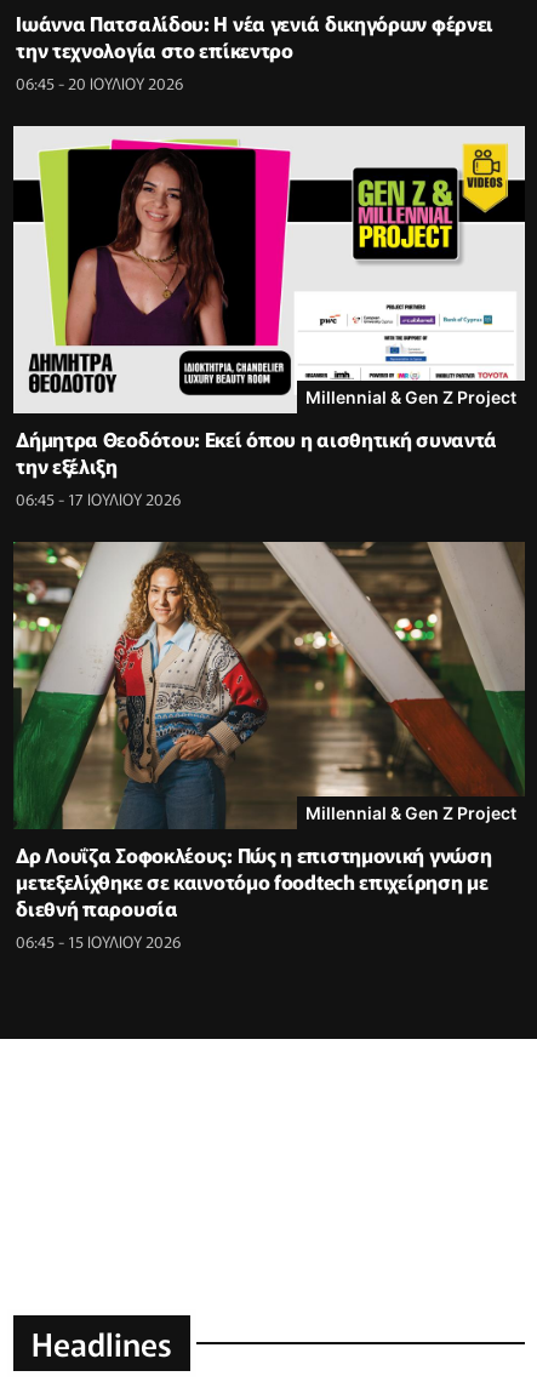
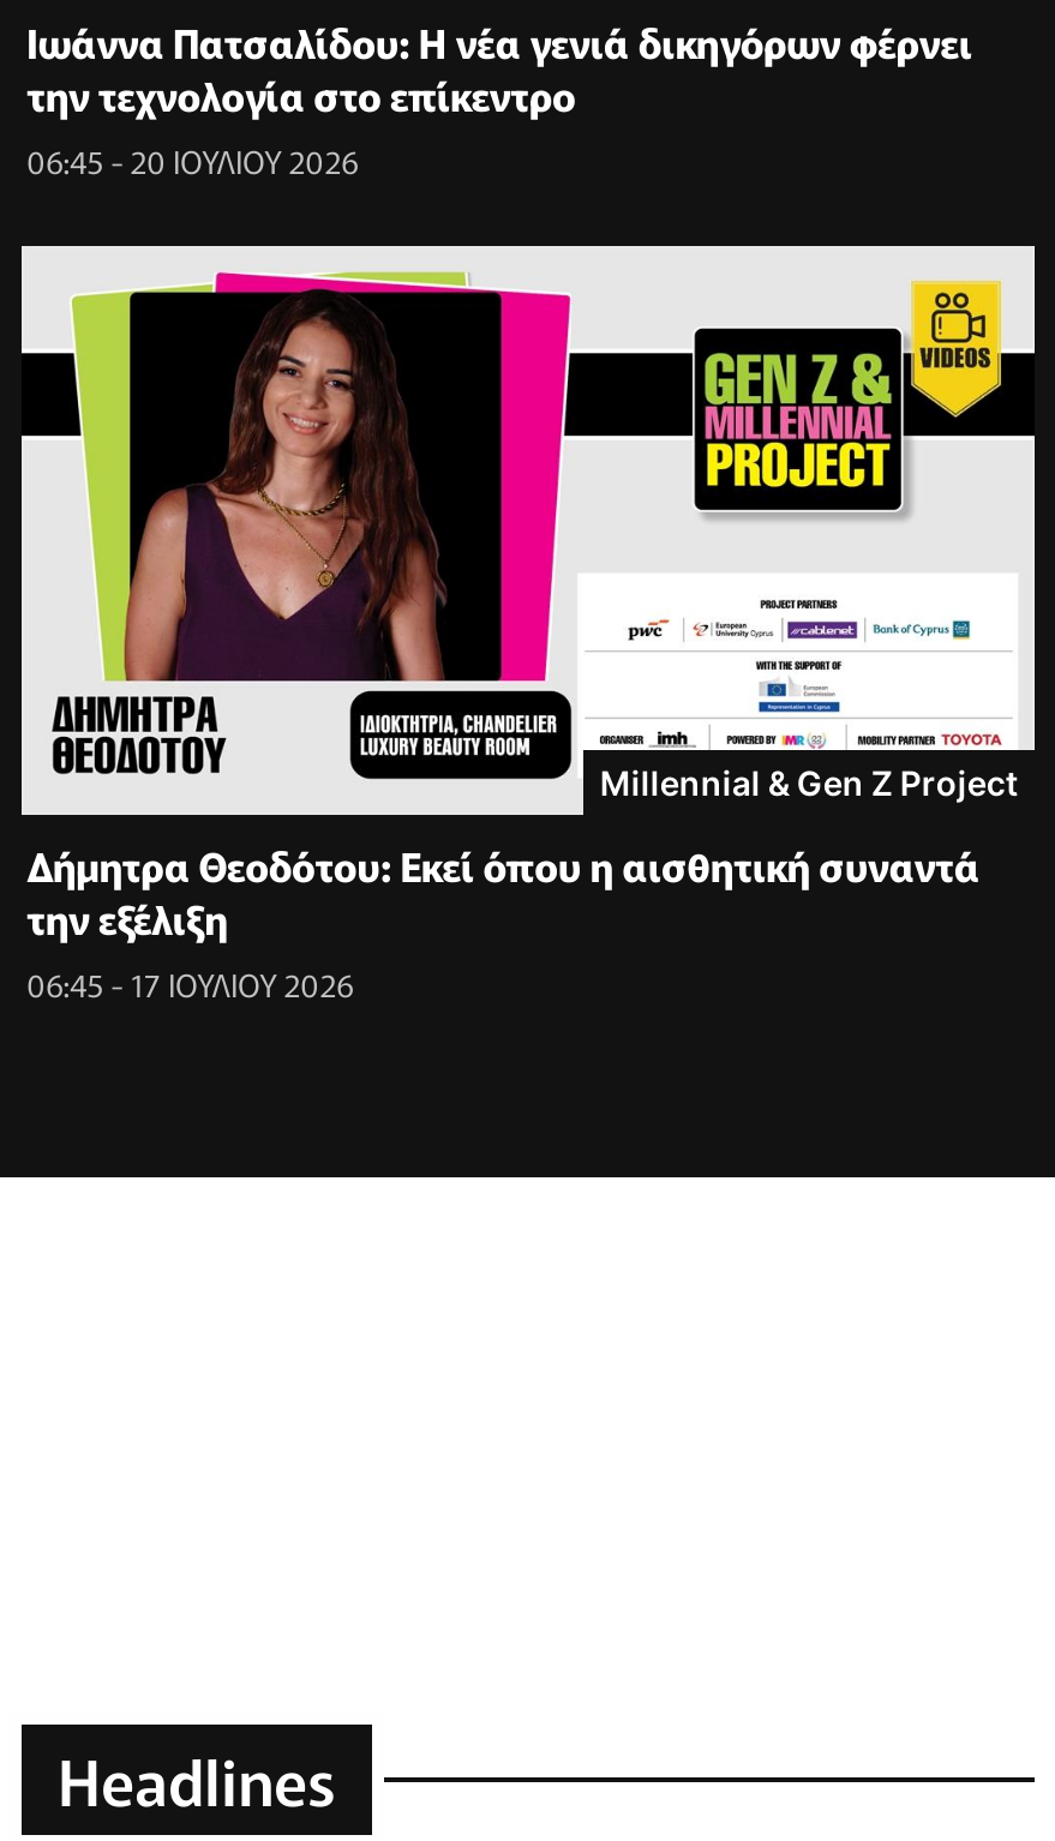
[12,541,526,953] [image] | Millennial & Gen Z Project | Δρ Λουΐζα Σοφοκλέους: Πώς η επιστημονική γνώση | μετεξελίχθηκε σε καινοτόμο foodtech επιχείρηση με | διεθνή παρουσία | 06:45 - 15 ΙΟΥΛΙΟΥ 2026 -> none

